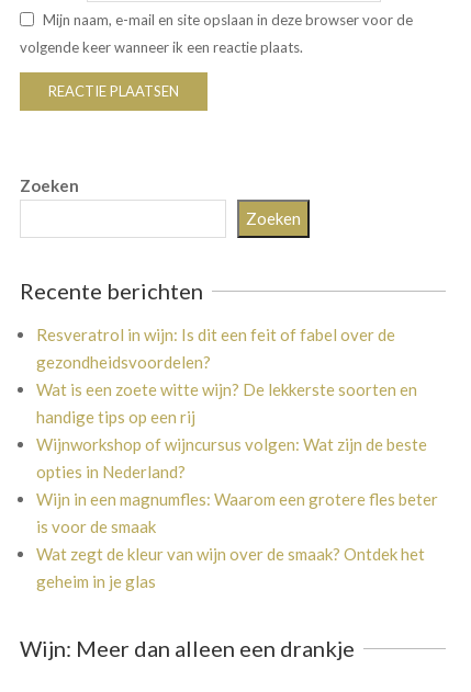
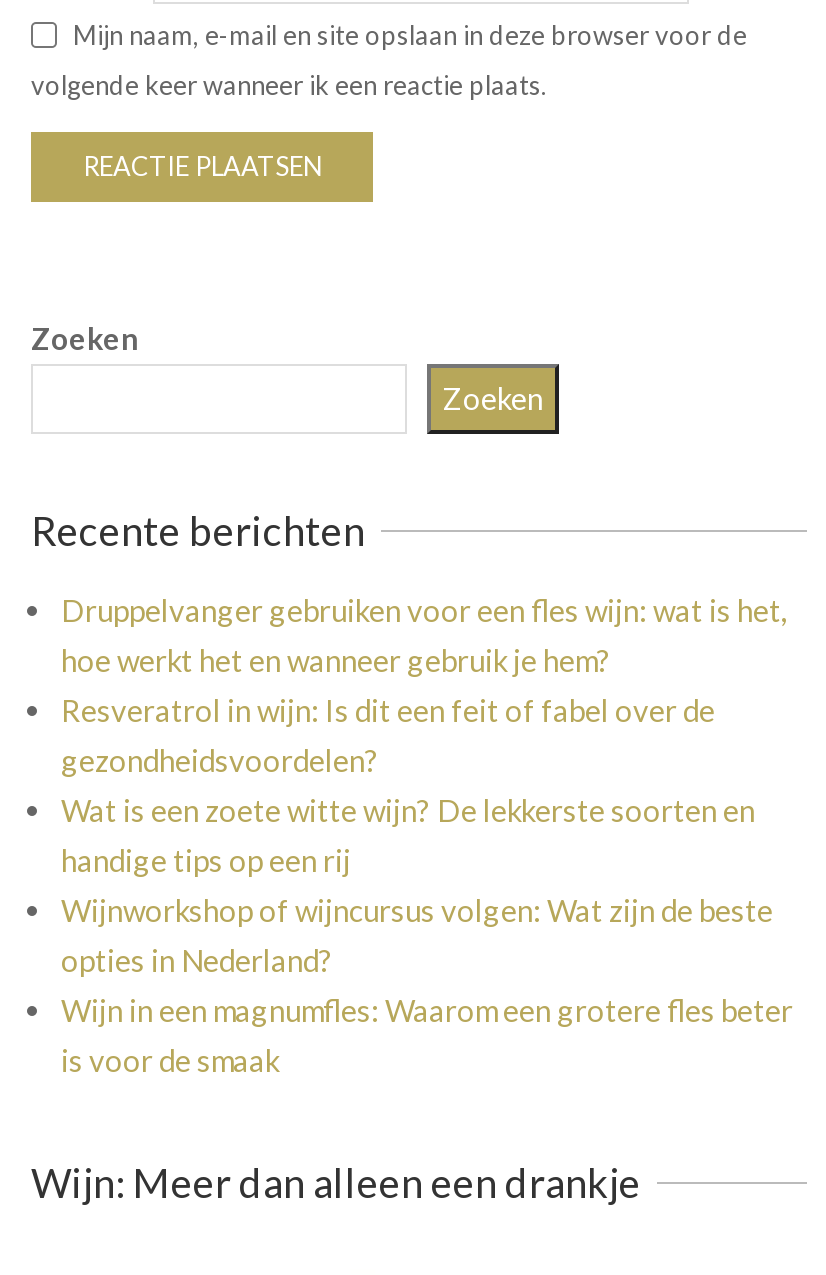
none -> [61,591,787,677] Druppelvanger gebruiken voor een fles wijn: wat is het, | hoe werkt het en wanneer gebruik je hem?
moved [36,324,438,536] -> [61,691,793,1077]: Resveratrol in wijn: Is dit een feit of fabel over de | gezondheidsvoordelen? | Wat is een zoete witte wijn? De lekkerste soorten en | handige tips op een rij | Wijnworkshop of wijncursus volgen: Wat zijn de beste | opties in Nederland? | Wijn in een magnumfles: Waarom een grotere fles beter | is voor de smaak
[36,543,425,591] Wat zegt de kleur van wijn over de smaak? Ontdek het | geheim in je glas -> none

